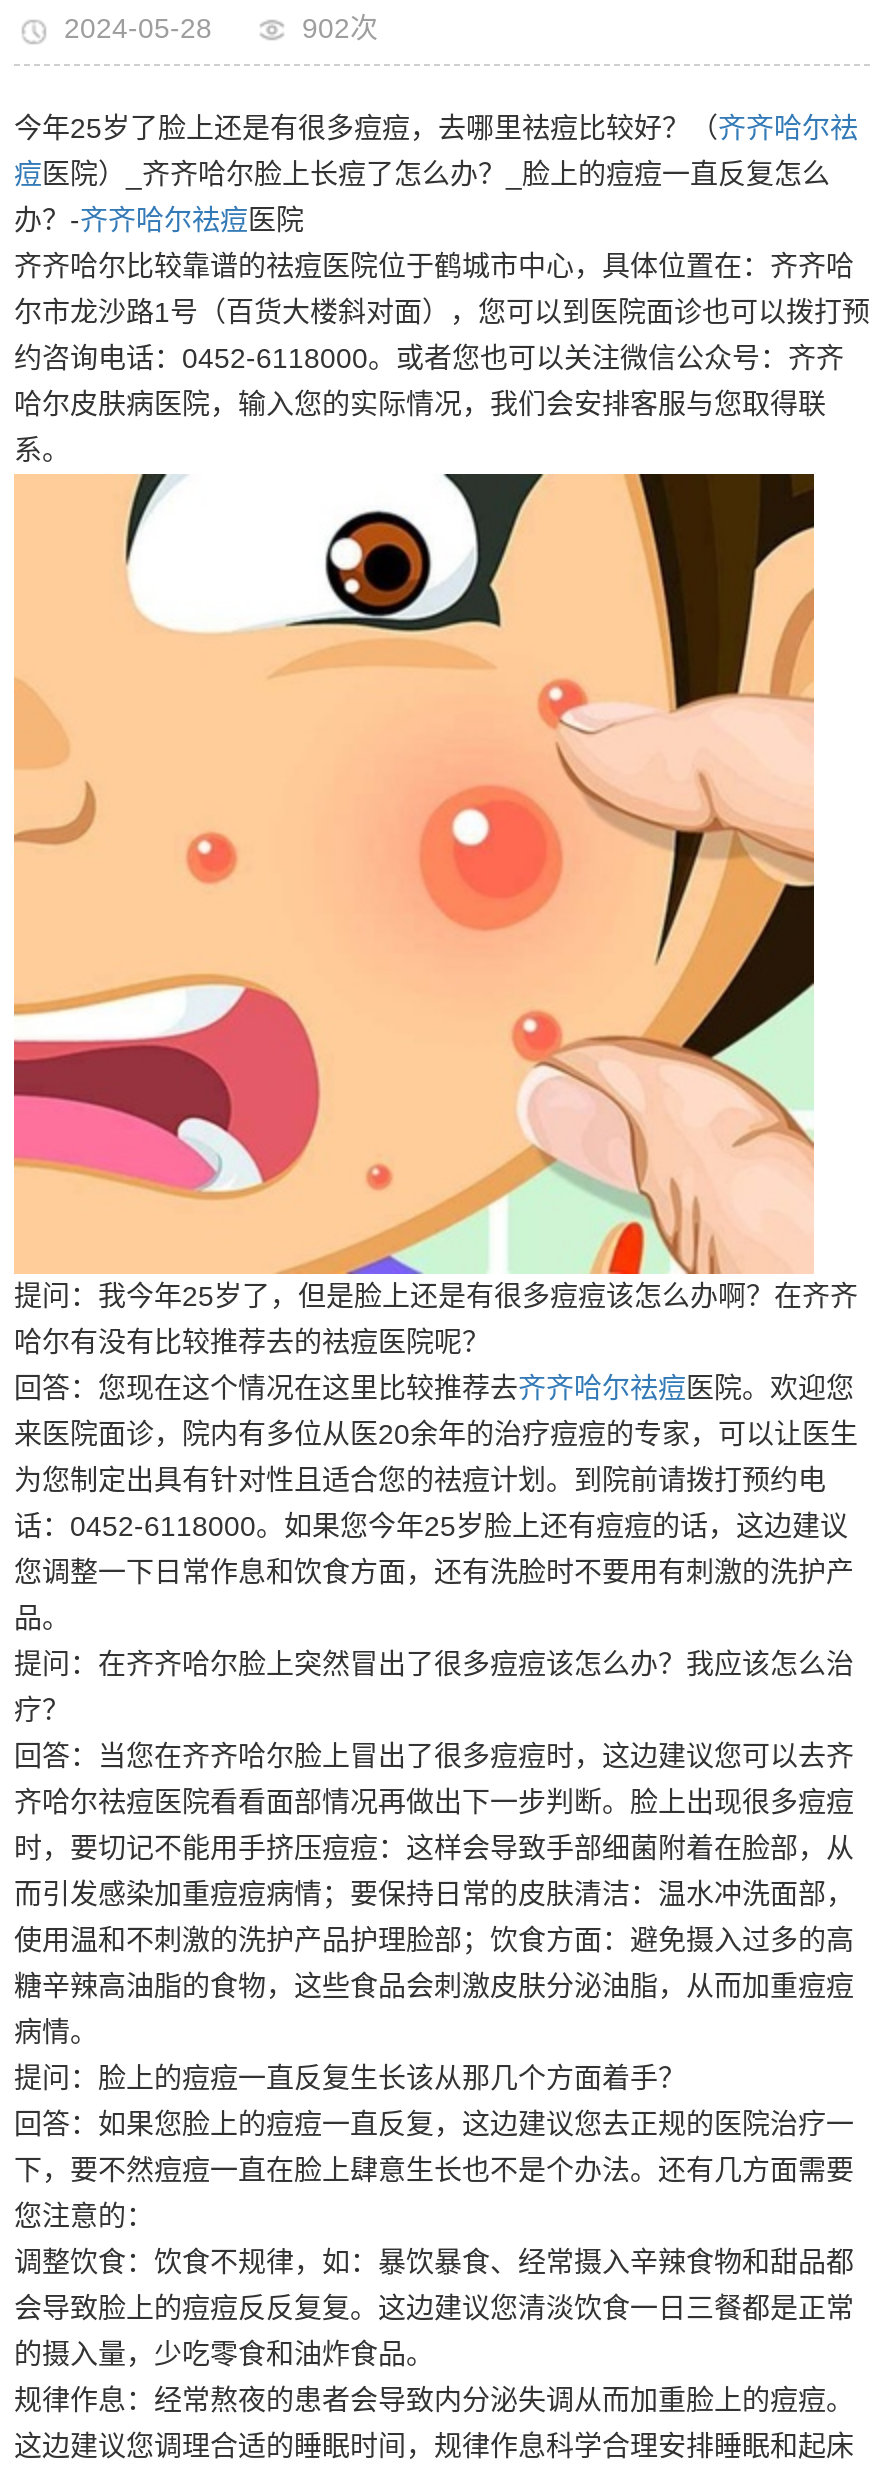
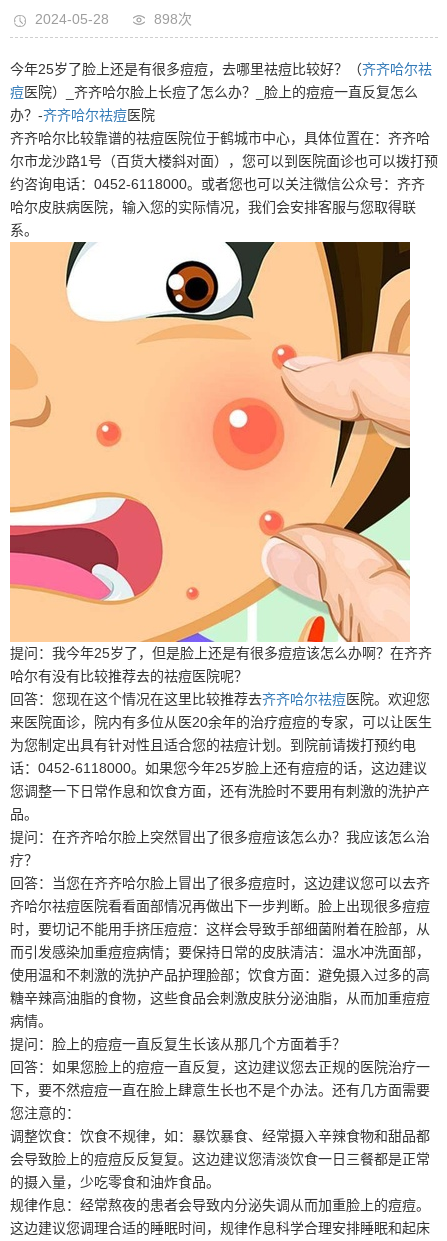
[302,12,378,44] 902次 -> [154,11,192,27] 898次

